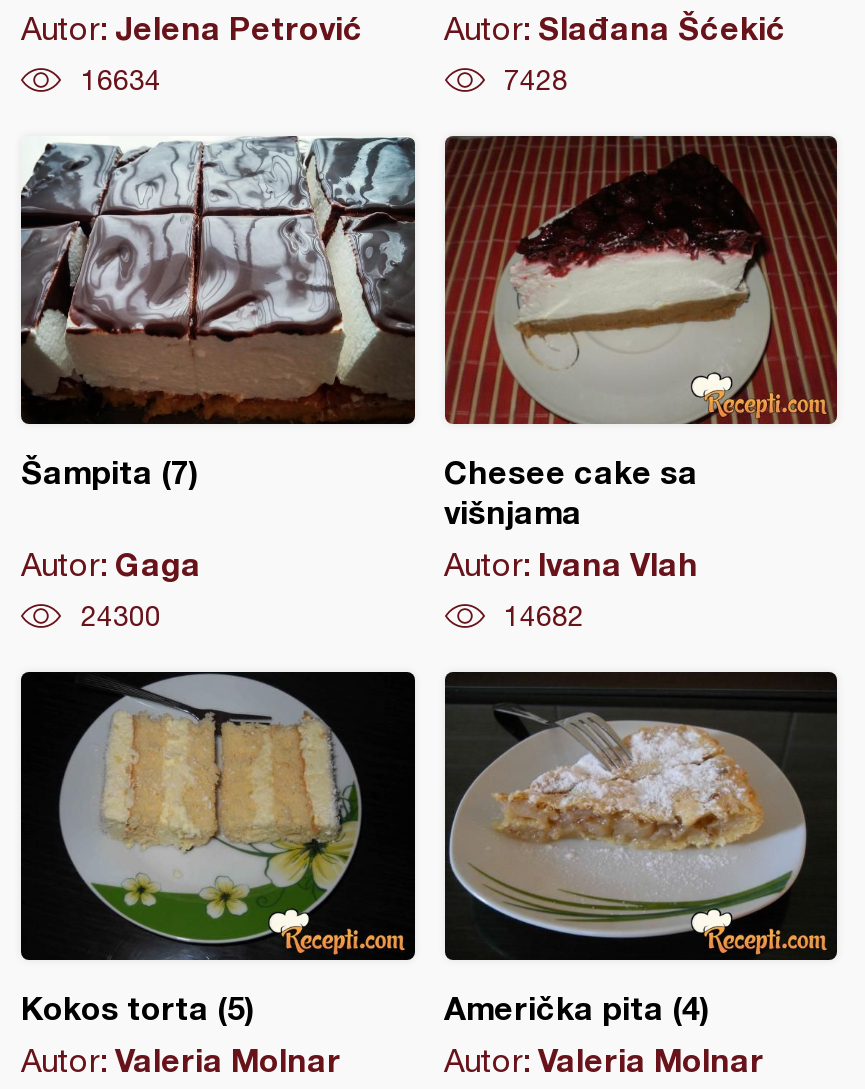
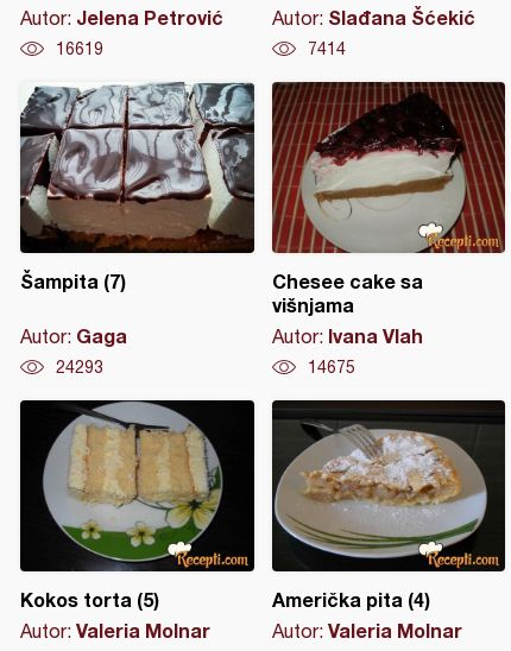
[81,65,161,97] 16634 -> [56,40,103,59] 16619
[504,65,568,97] 7428 -> [307,40,345,59] 7414
[81,601,161,633] 24300 -> [56,358,103,377] 24293
[504,601,584,633] 14682 -> [307,358,355,377] 14675

